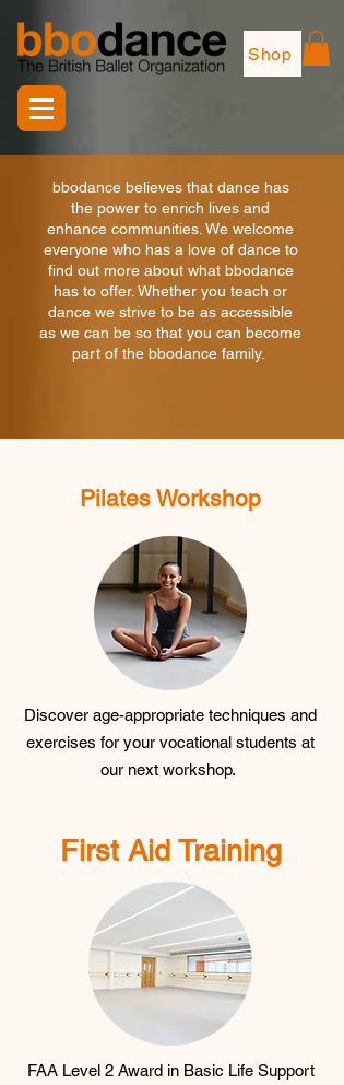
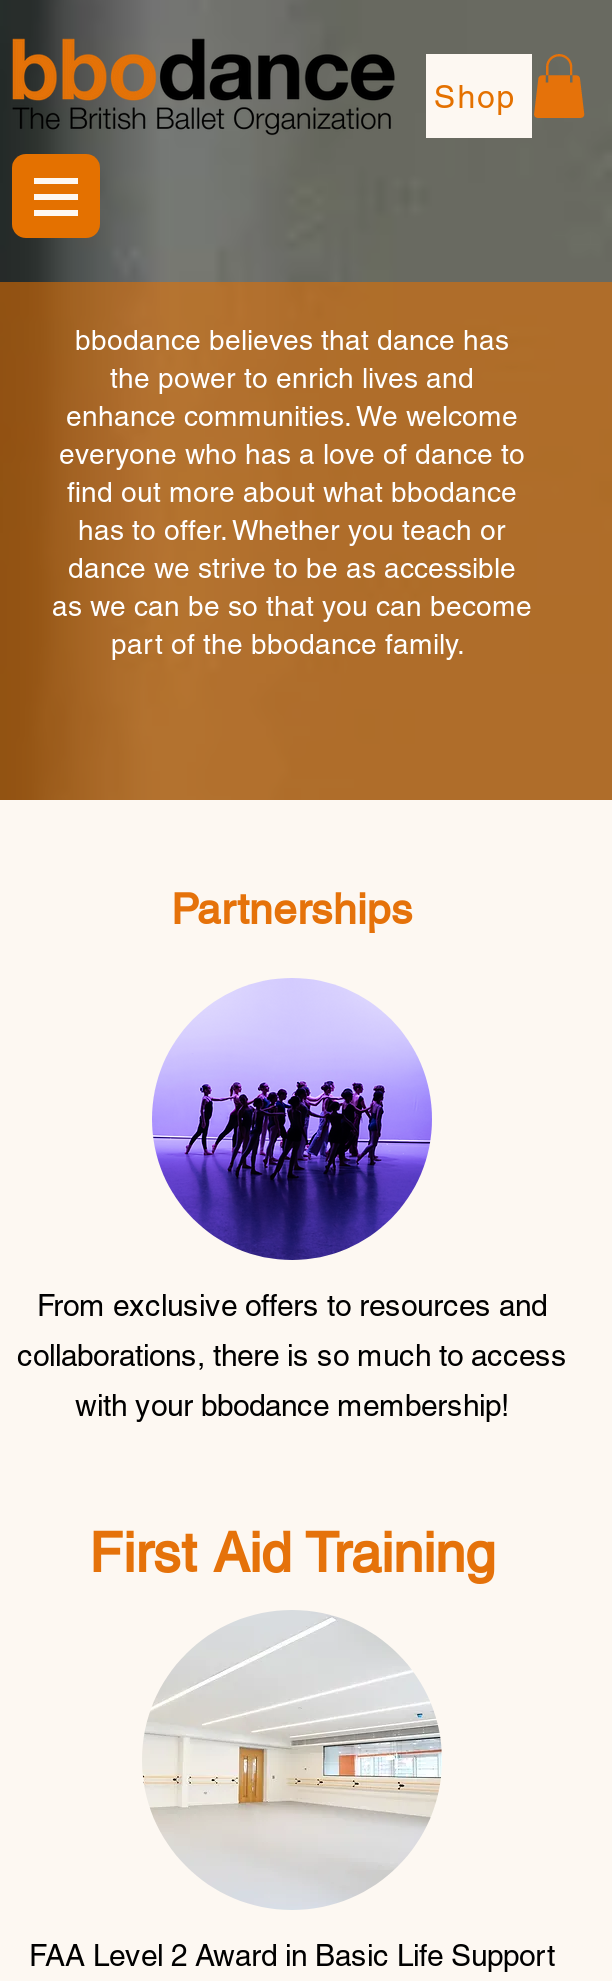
[80,485,261,512] Pilates Workshop -> [171,885,413,935] Partnerships
[24,535,317,724] [image] | Discover age-appropriate techniques and -> [37,978,547,1323] [image] | From exclusive offers to resources and
[26,733,315,752] exercises for your vocational students at -> [17,1339,567,1373] collaborations, there is so much to access
[100,760,240,779] our next workshop. -> [75,1389,509,1423] with your bbodance membership!

